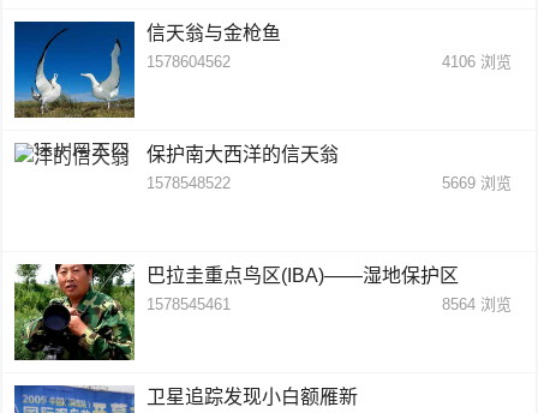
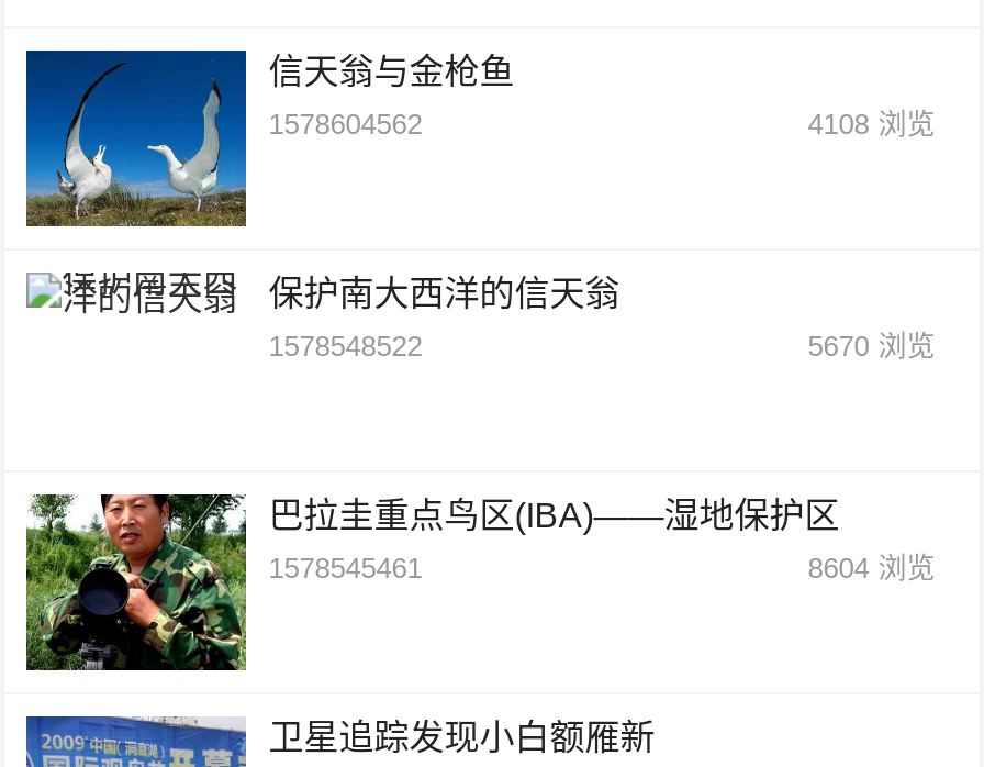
[442,53,511,71] 4106浏览 -> [808,108,935,141] 4108浏览
[442,174,511,192] 5669浏览 -> [808,330,935,363] 5670浏览
[442,295,511,313] 8564浏览 -> [808,552,935,585] 8604浏览

